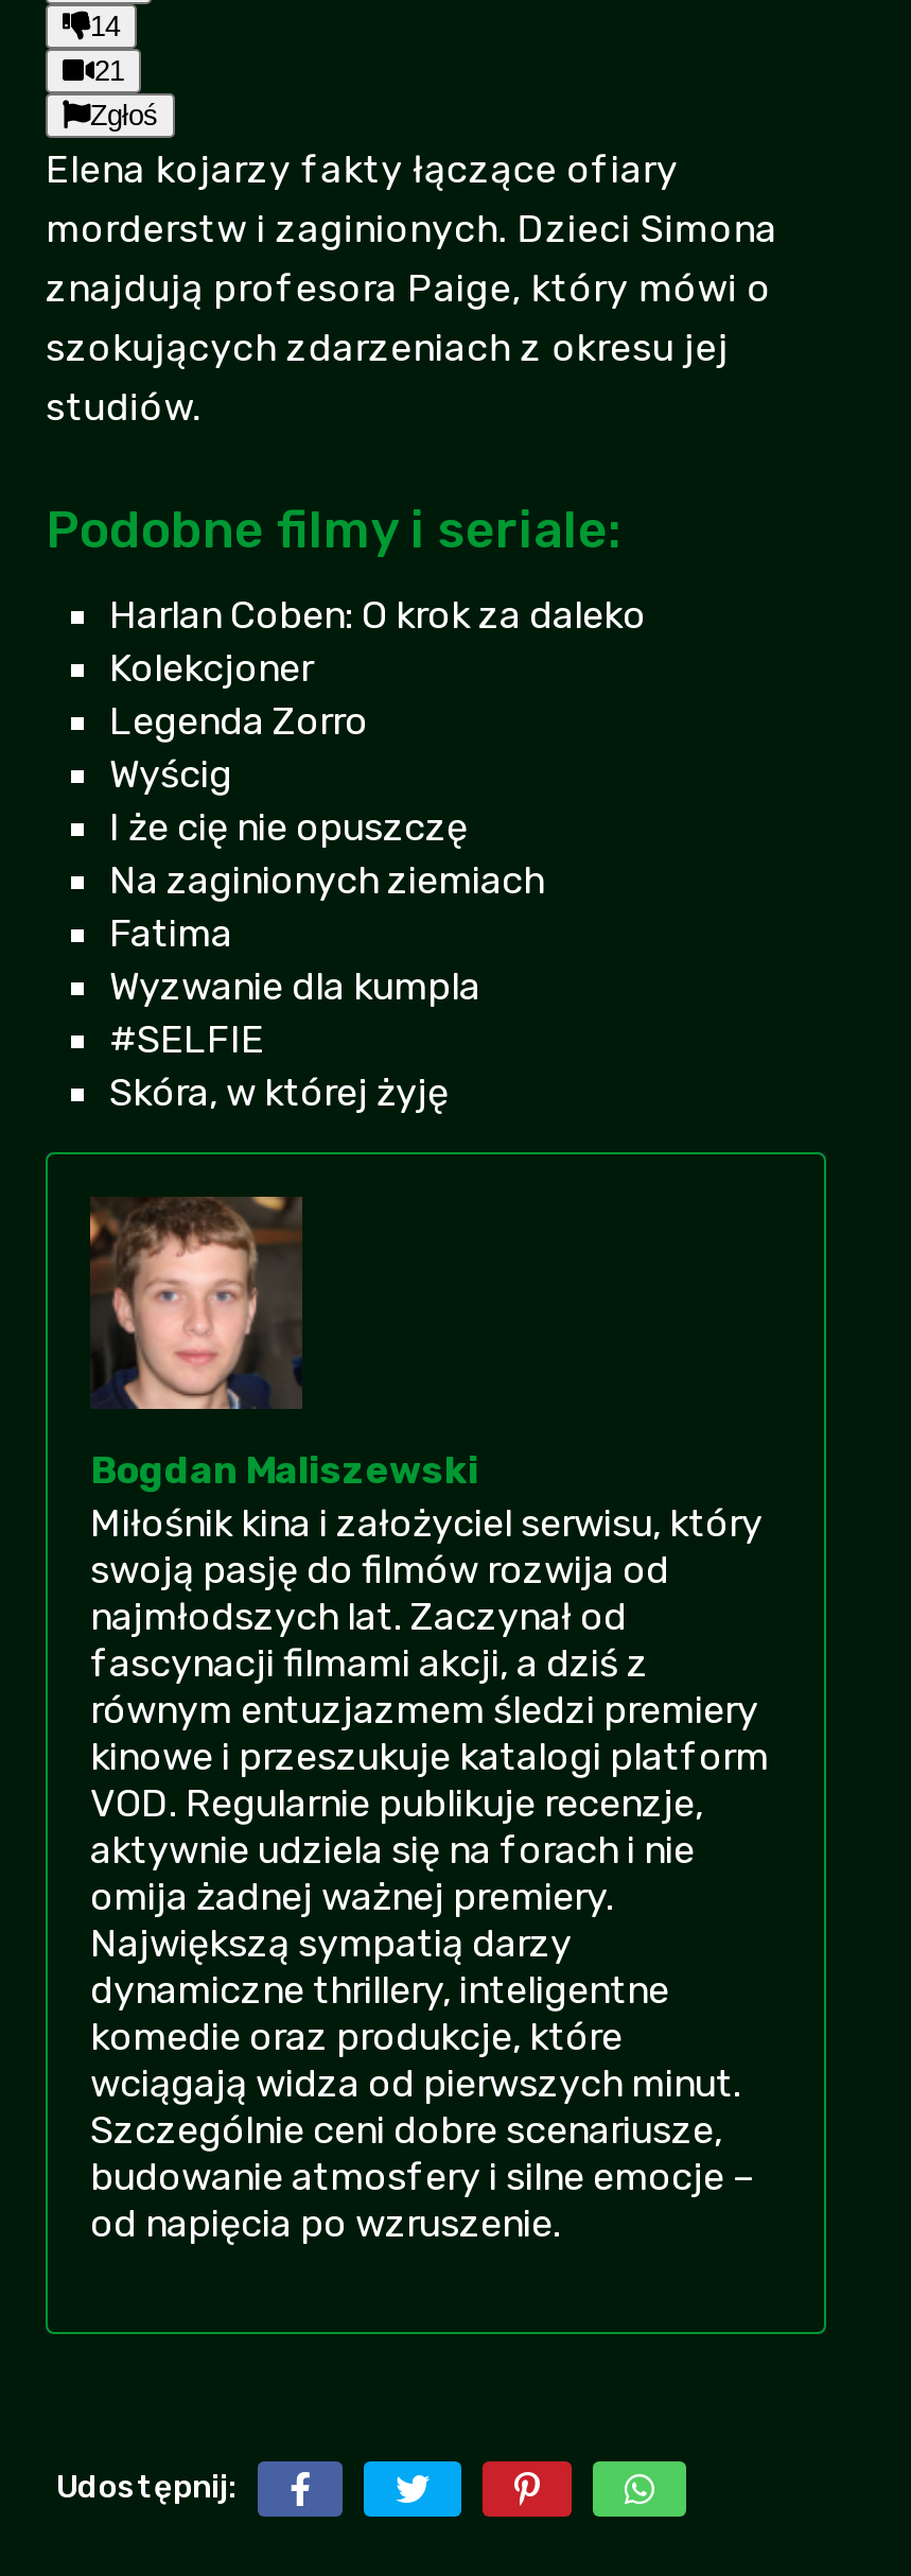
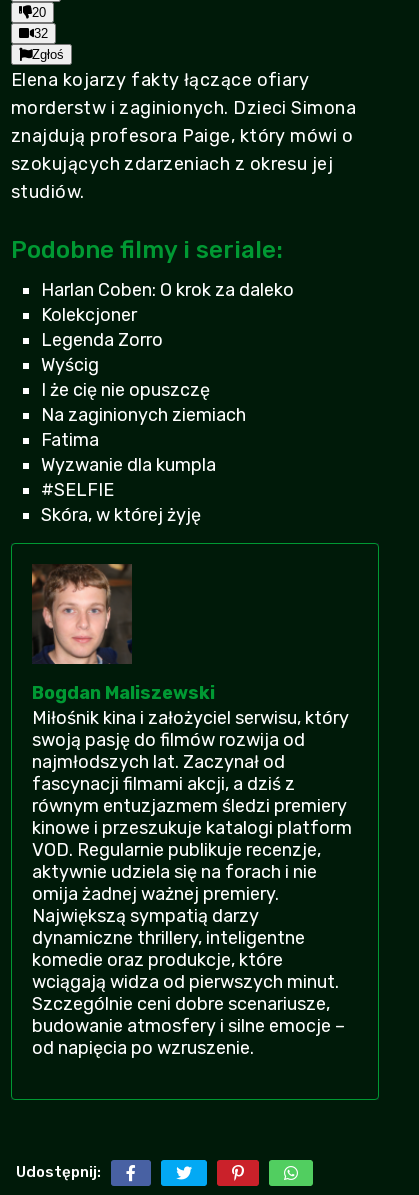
[90,10,120,42] 14 -> [32,5,46,20] 20
[94,55,124,87] 21 -> [34,26,48,41] 32

